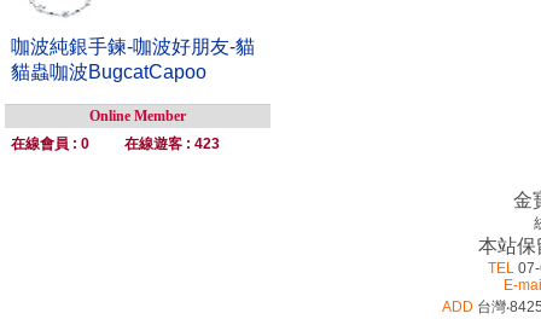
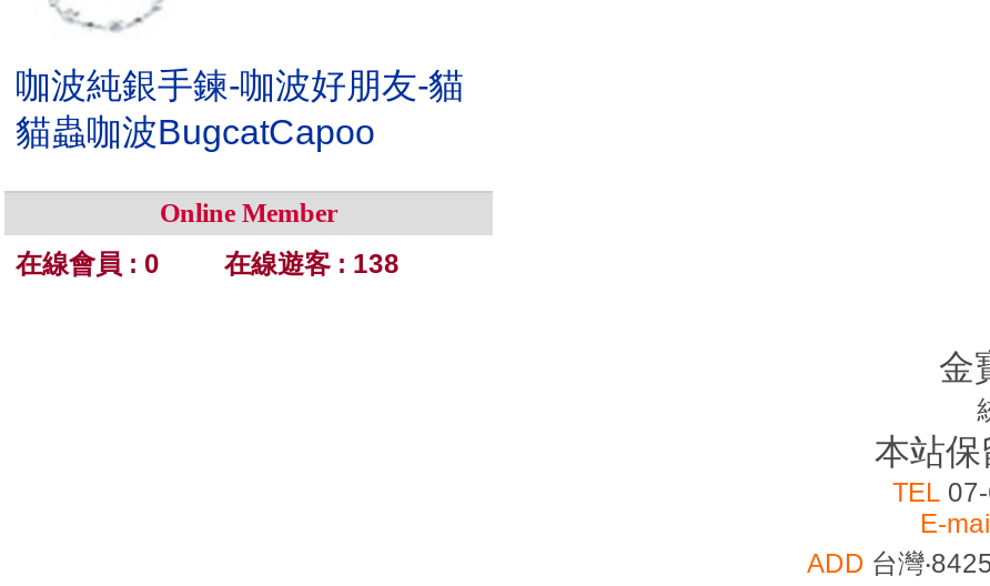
[124,135,220,152] 在線遊客 : 423 -> [224,249,400,280] 在線遊客 : 138

